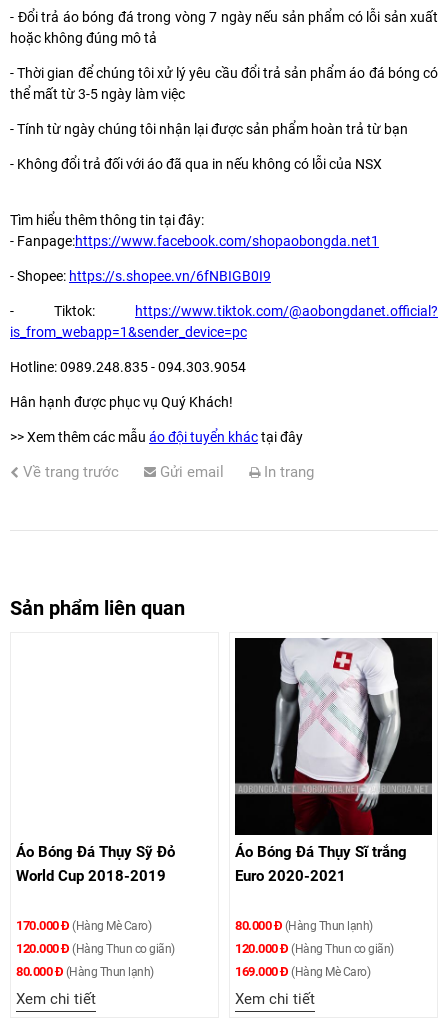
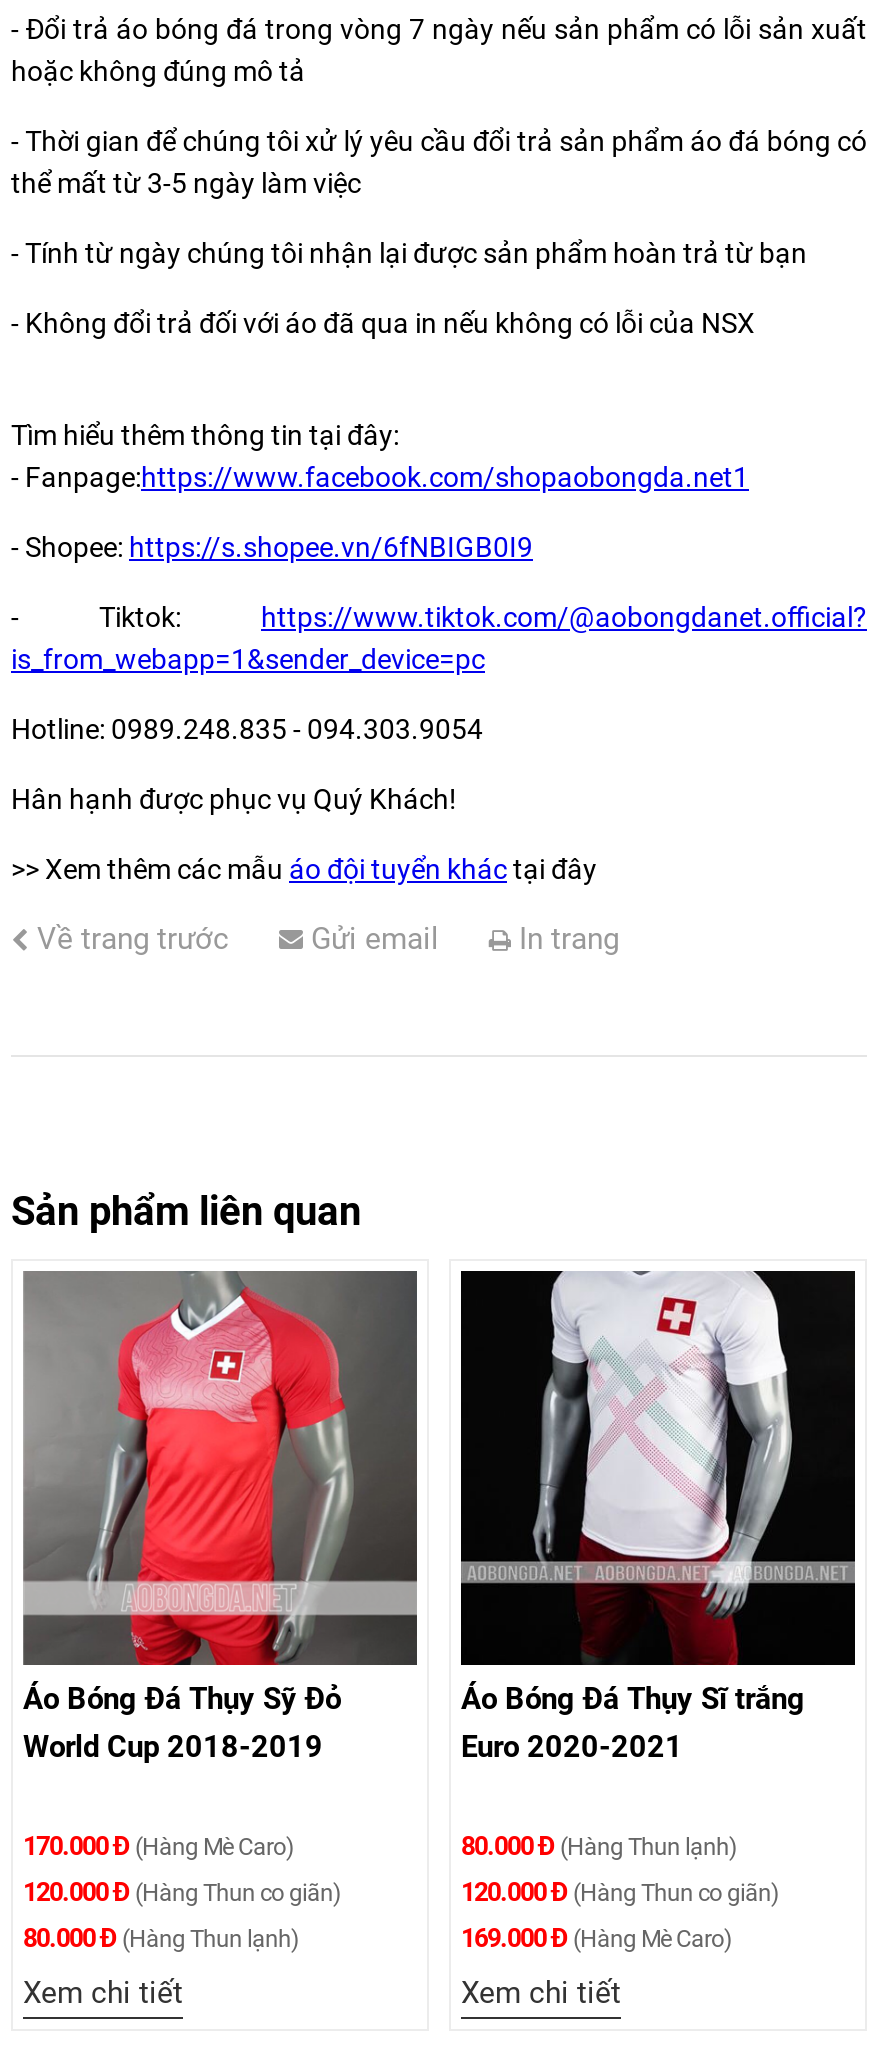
none -> [21,1269,419,1667] [image]

